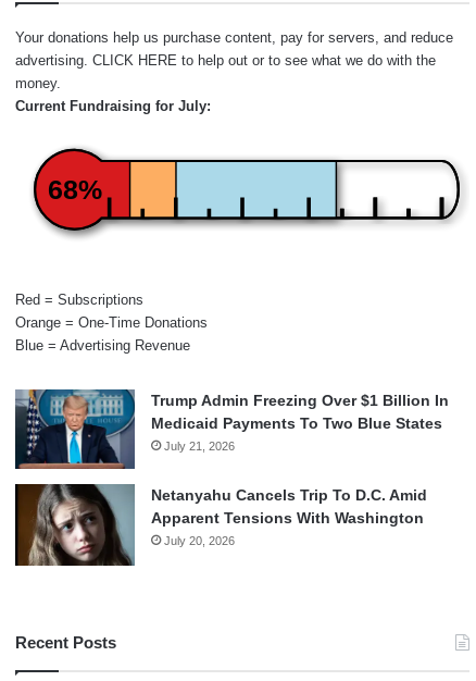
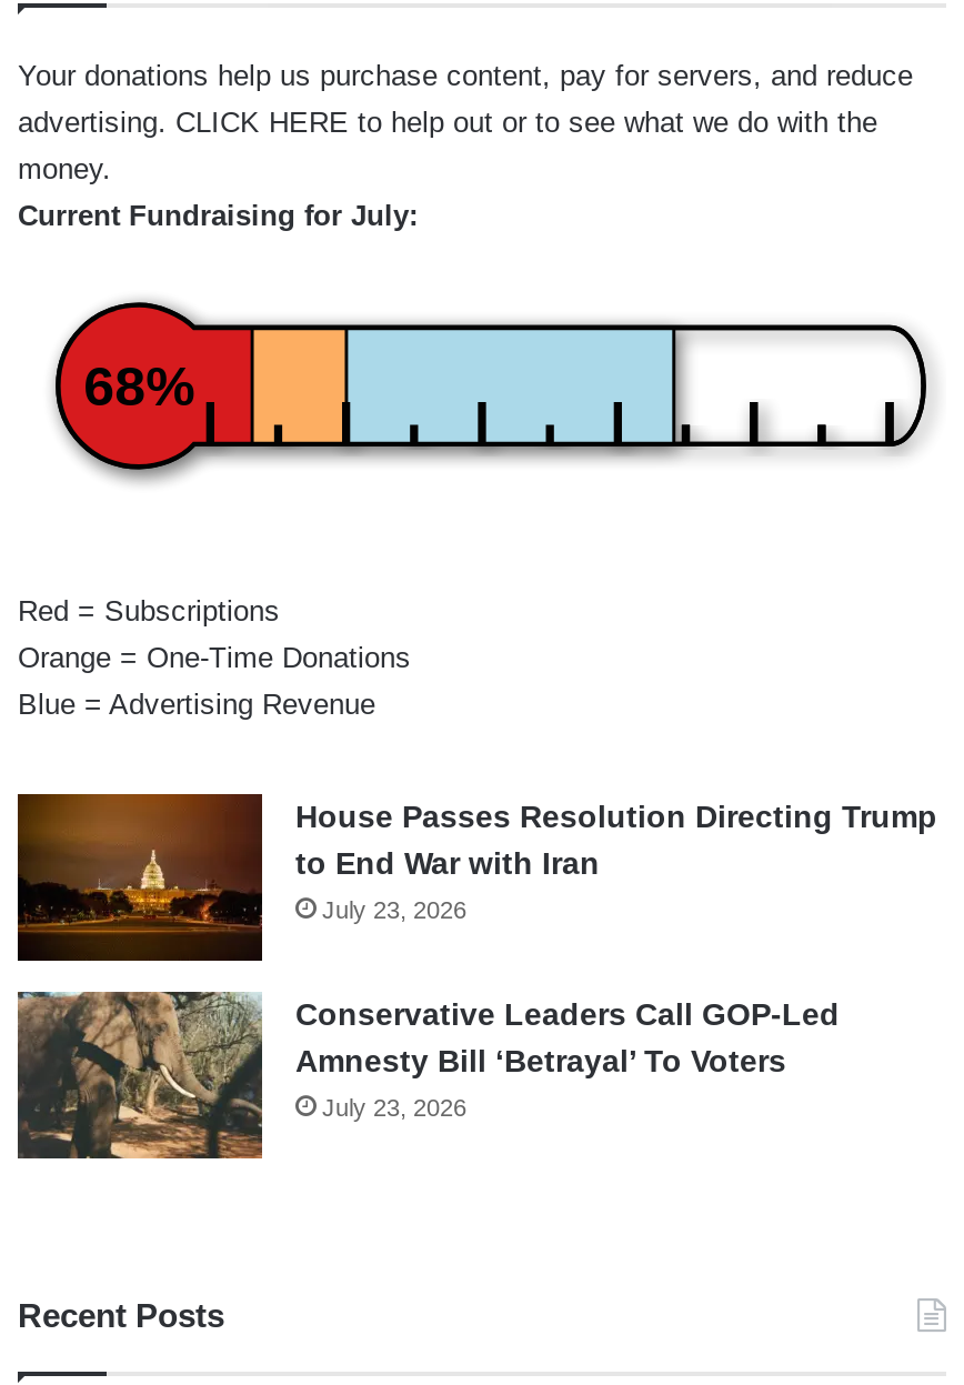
[14,388,449,469] [image] | Trump Admin Freezing Over $1 Billion In | Medicaid Payments To Two Blue States | July 21, 2026 -> [16,792,937,961] [image] | House Passes Resolution Directing Trump | to End War with Iran | July 23, 2026
[14,483,427,567] [image] | Netanyahu Cancels Trip To D.C. Amid | Apparent Tensions With Washington | July 20, 2026 -> [16,990,840,1158] [image] | Conservative Leaders Call GOP-Led | Amnesty Bill ‘Betrayal’ To Voters | July 23, 2026

